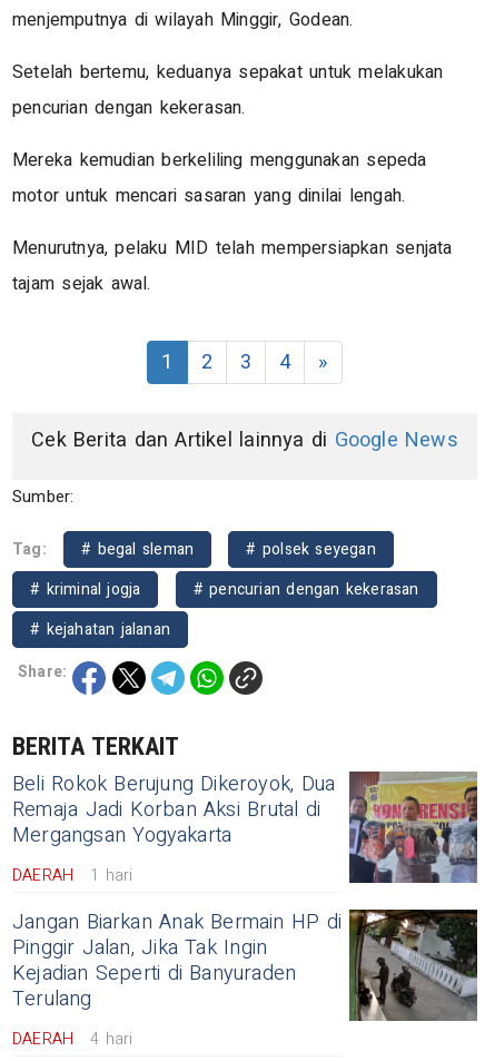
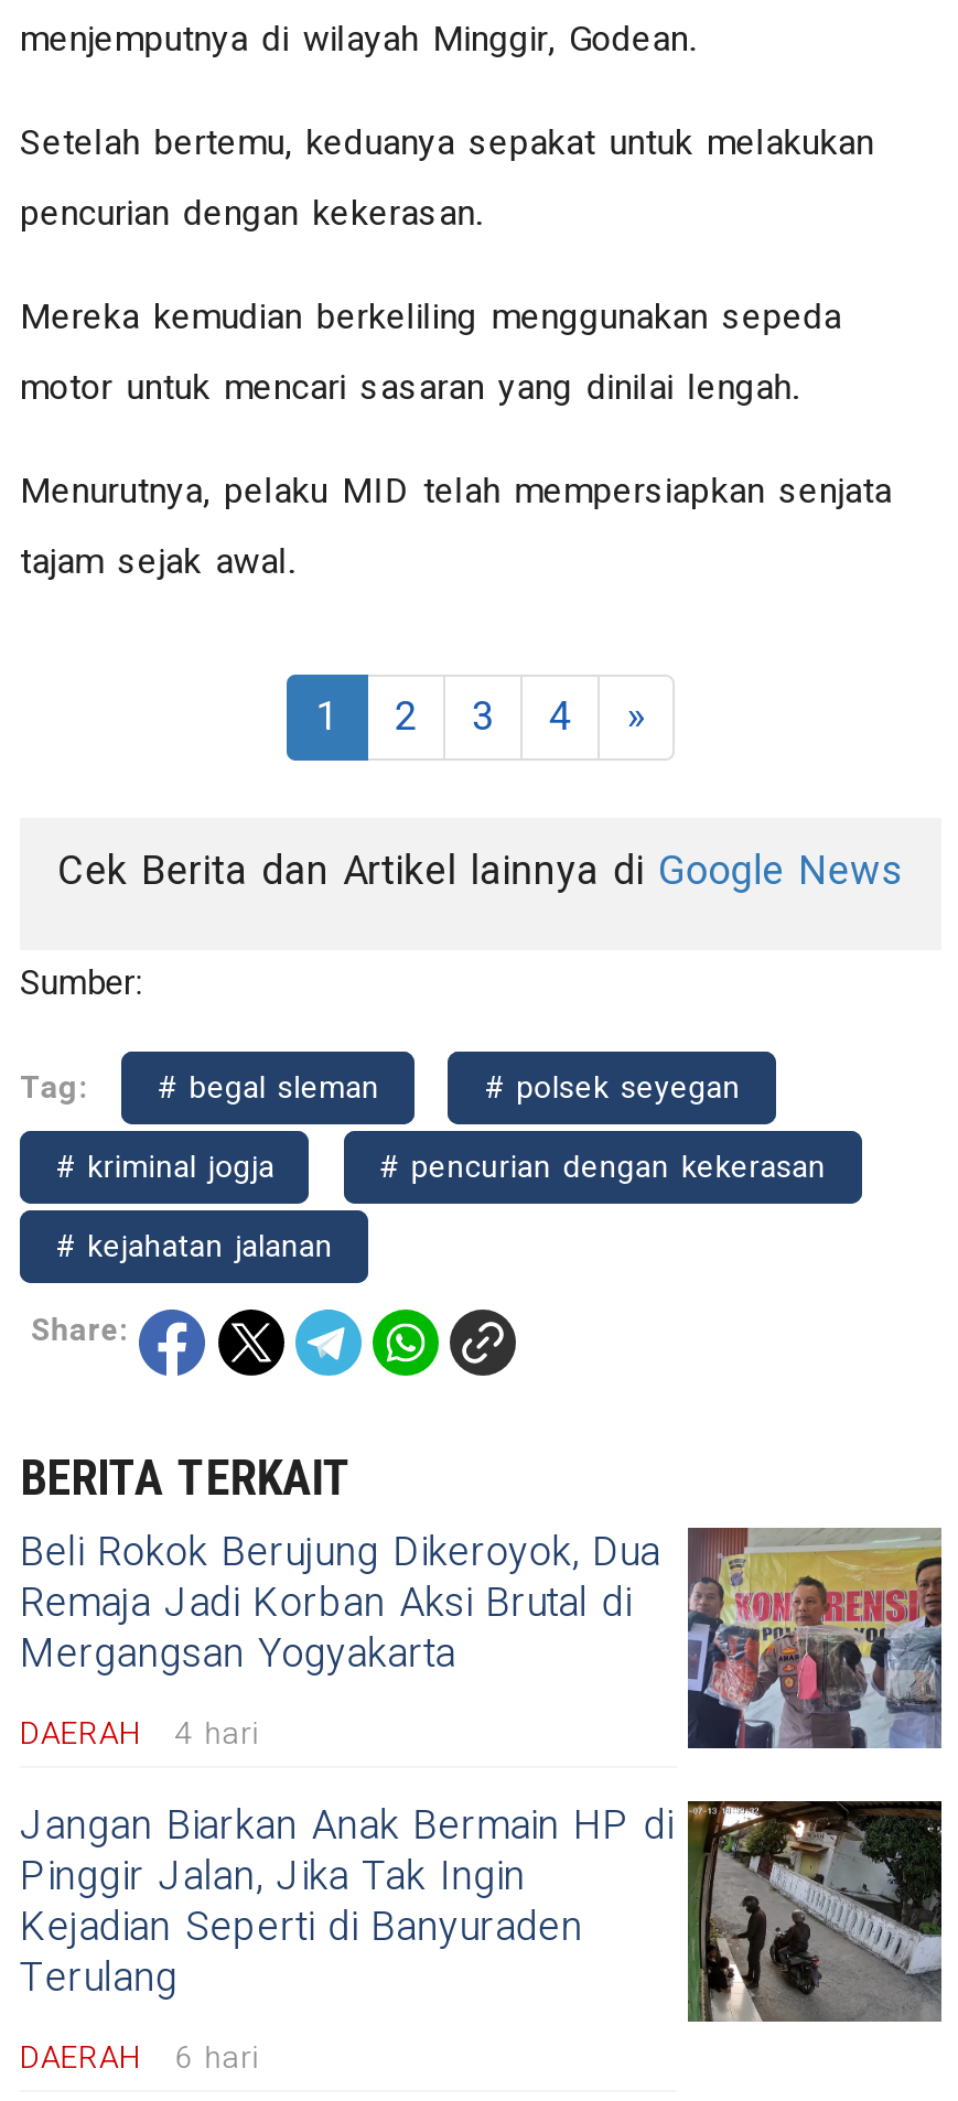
[12,864,133,887] DAERAH 1 hari -> [20,1710,259,1756] DAERAH 4 hari
[12,1027,133,1051] DAERAH 4 hari -> [20,2034,259,2080] DAERAH 6 hari

